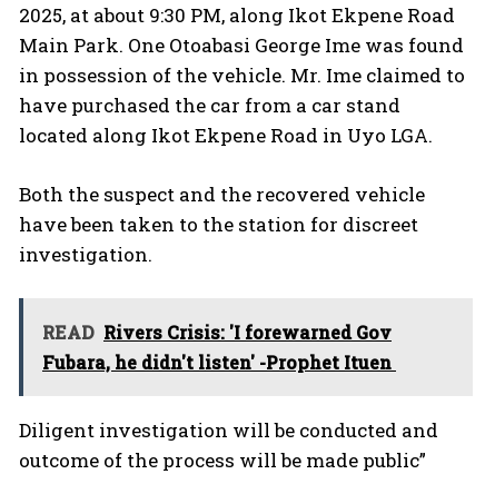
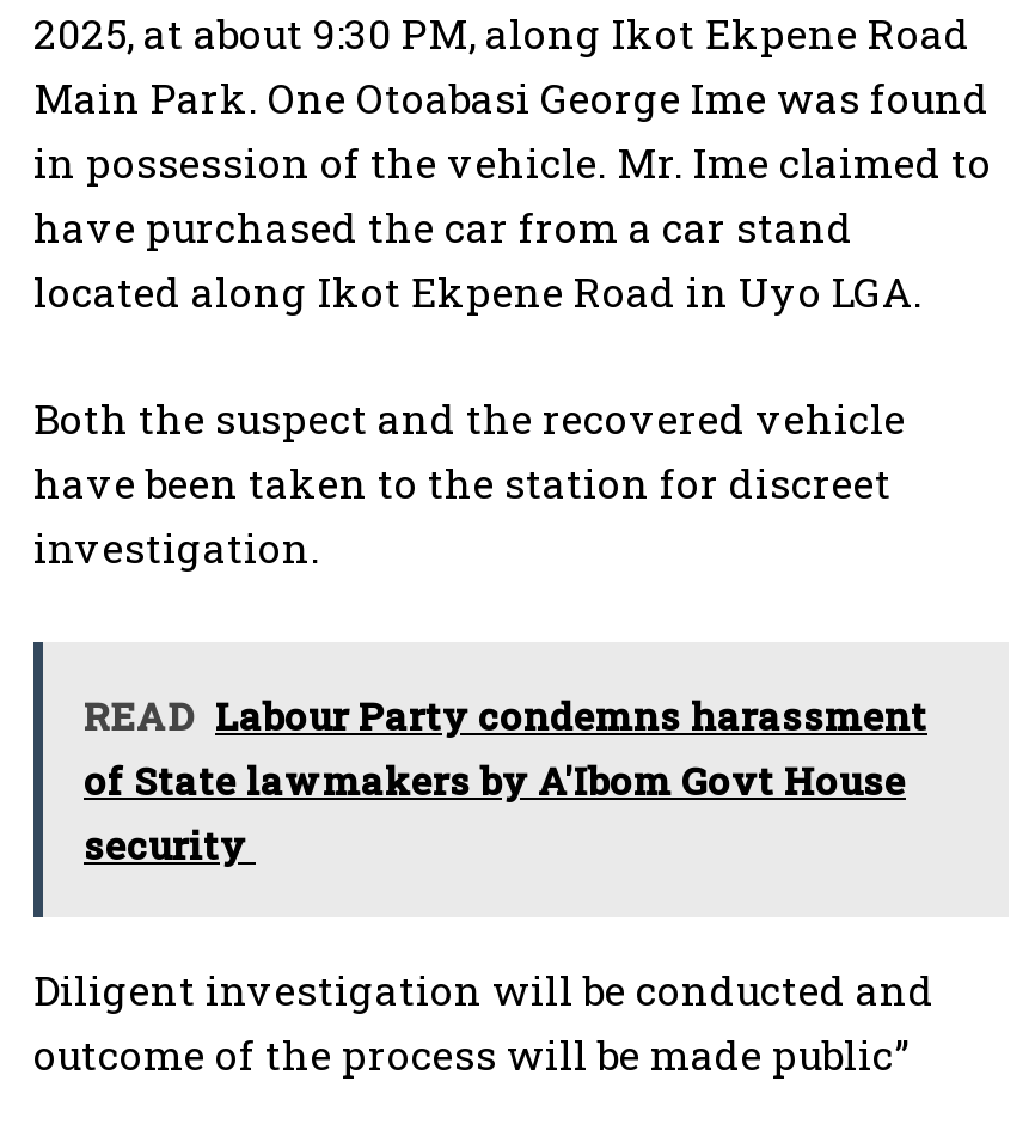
[42,321,396,374] READ Rivers Crisis: 'I forewarned Gov | Fubara, he didn't listen' -Prophet Ituen -> [84,689,927,869] READ Labour Party condemns harassment | of State lawmakers by A'Ibom Govt House | security

